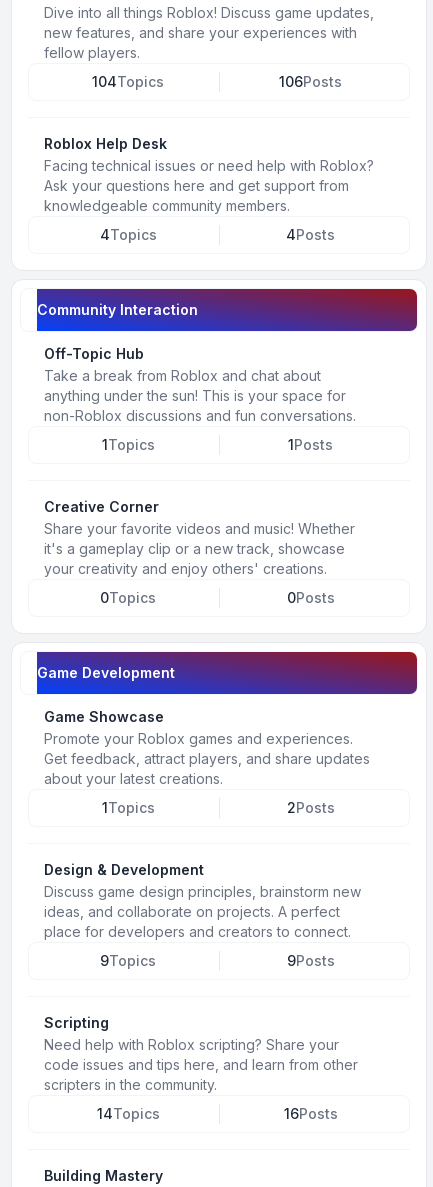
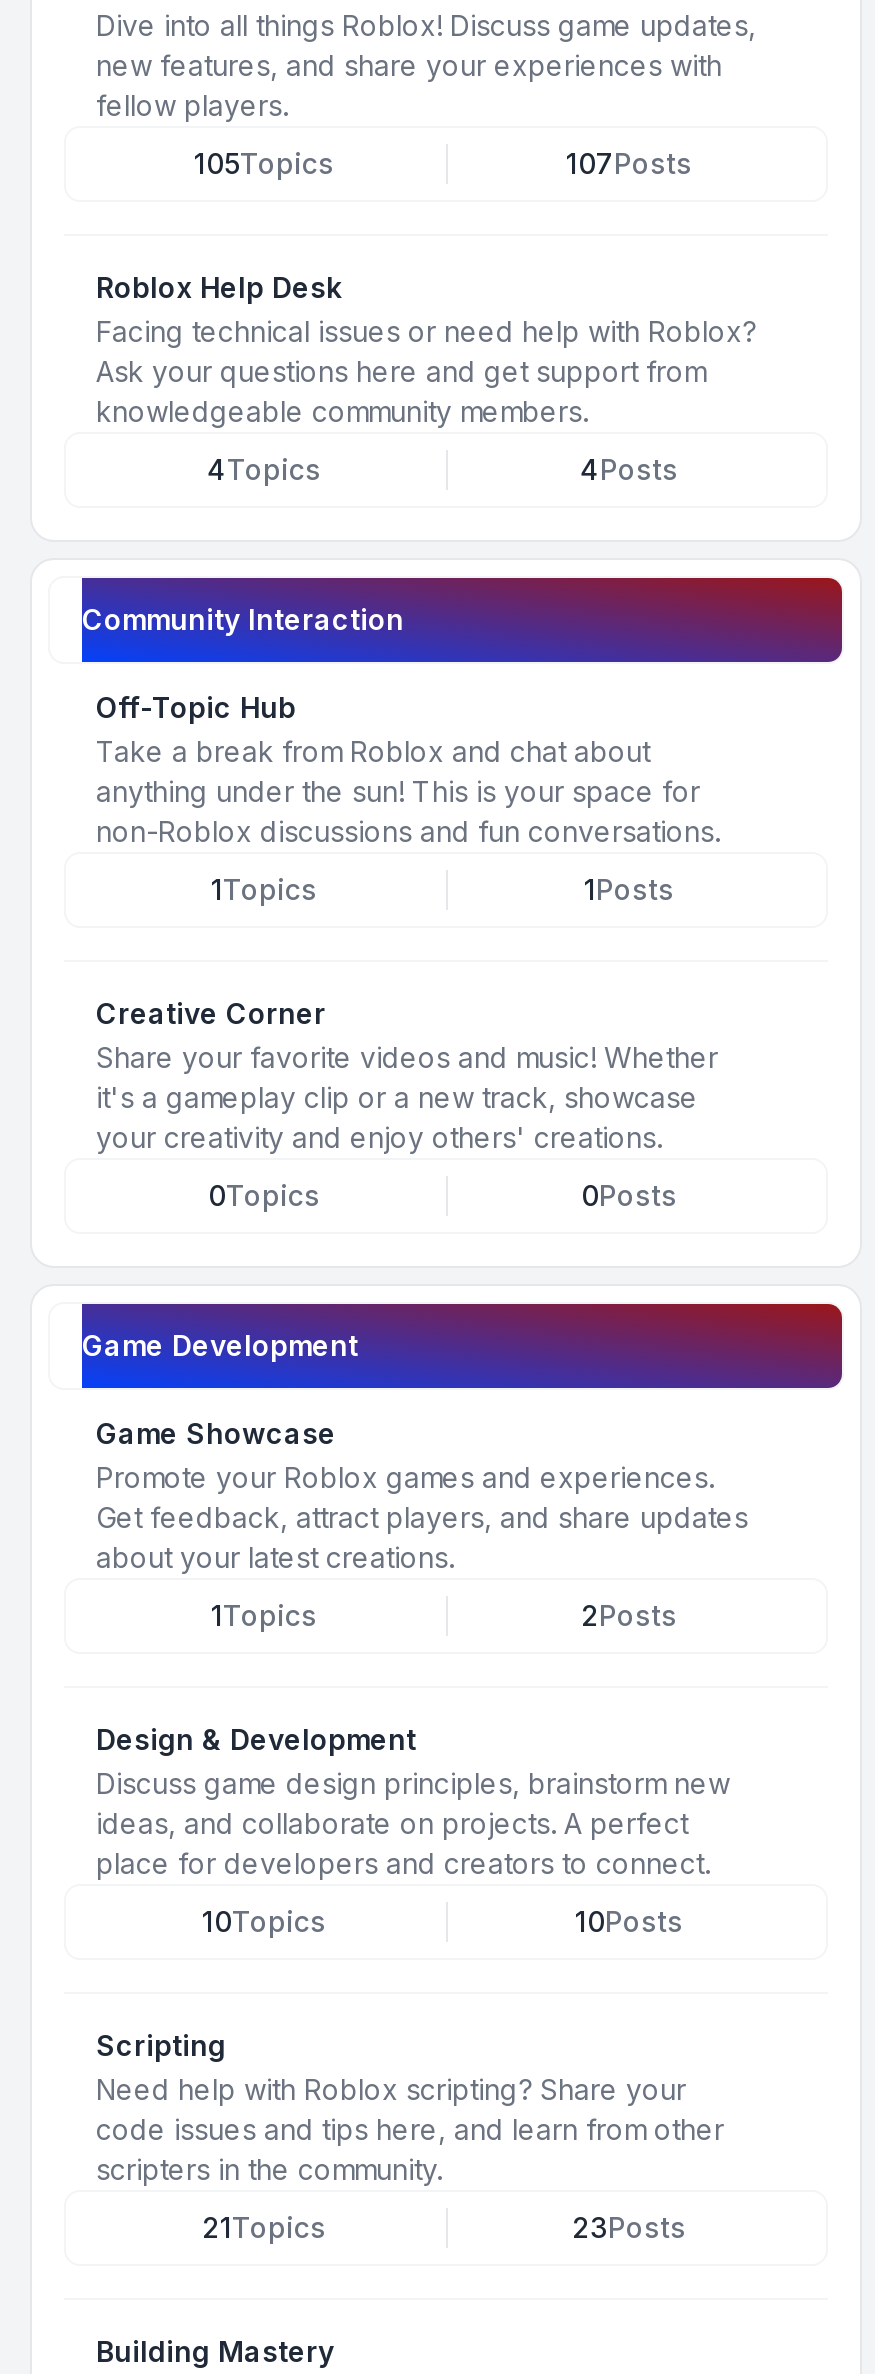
[92,73,164,90] 104Topics -> [194,146,334,180] 105Topics
[279,73,342,90] 106Posts -> [566,146,692,180] 107Posts
[100,952,156,969] 9Topics -> [202,1904,326,1938] 10Topics
[286,952,334,969] 9Posts -> [575,1904,683,1938] 10Posts
[96,1105,159,1122] 14Topics -> [202,2210,326,2244] 21Topics
[283,1105,337,1122] 16Posts -> [572,2210,686,2244] 23Posts

